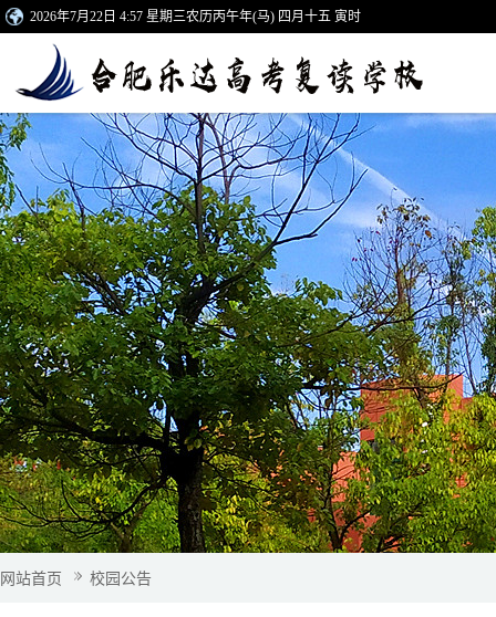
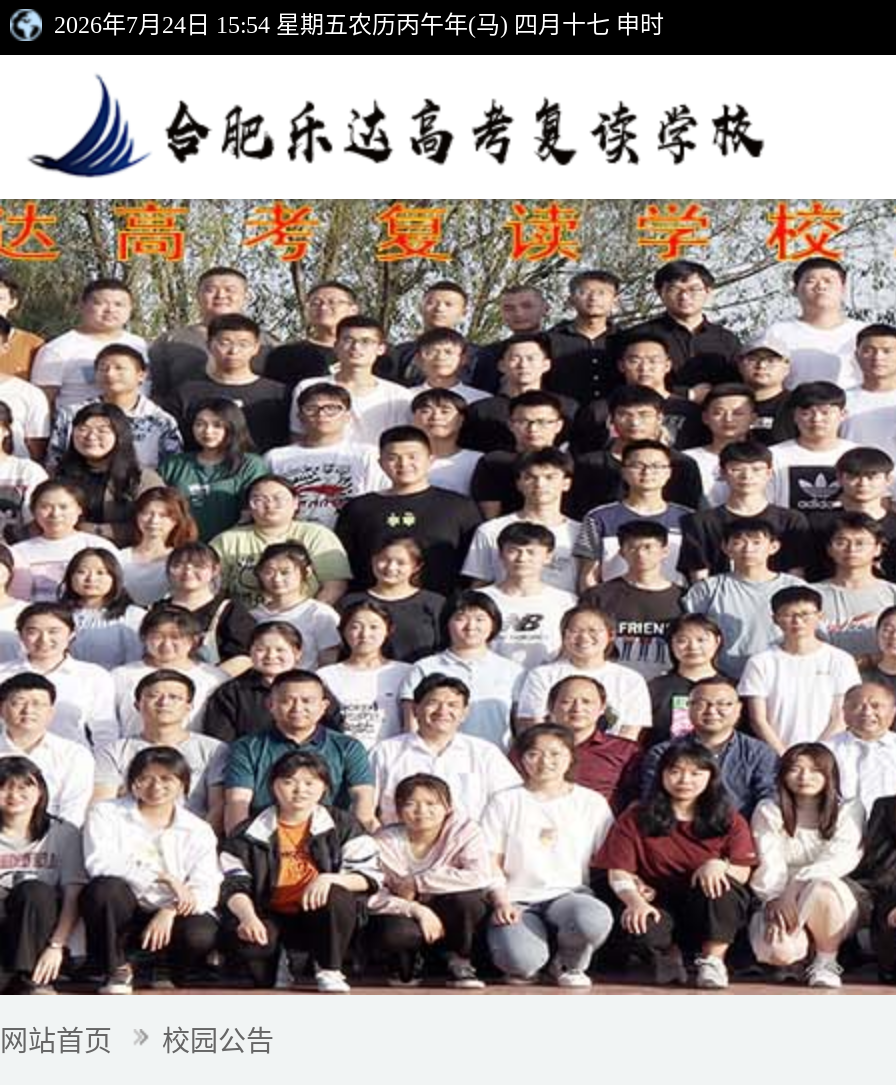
[30,9,361,24] 2026年7月22日 4:57 星期三农历丙午年(马) 四月十五 寅时 -> [54,11,664,39] 2026年7月24日 15:54 星期五农历丙午年(马) 四月十七 申时
[3,112,493,554] [image] -> [6,197,890,997] [image]

